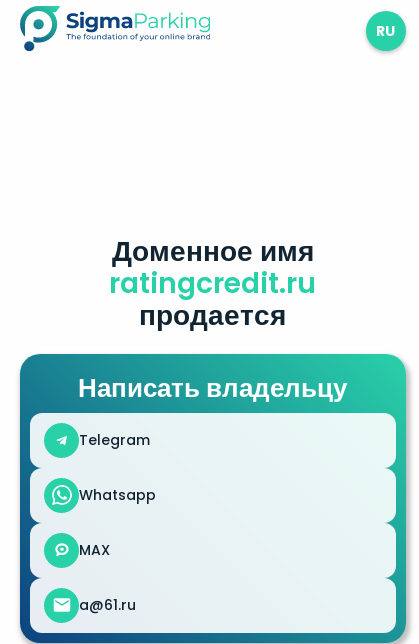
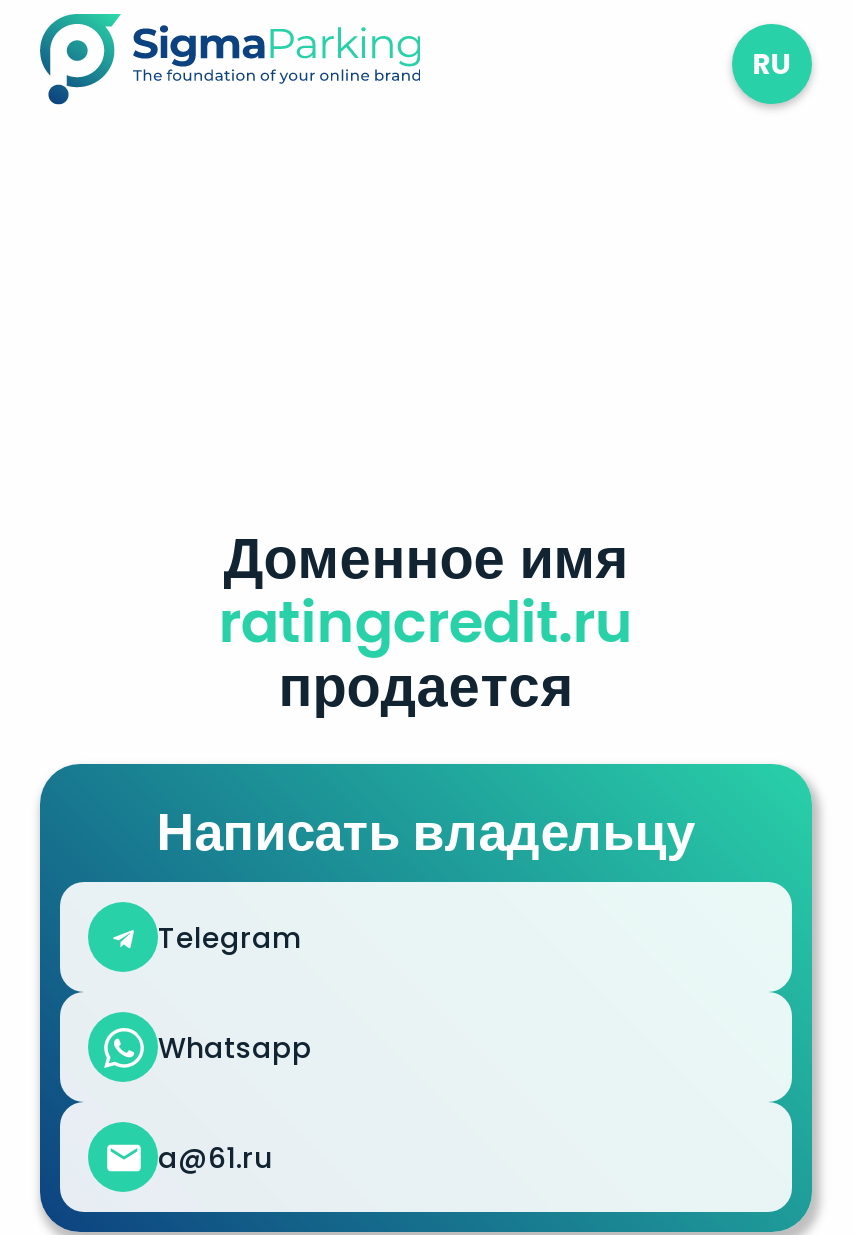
moved [78,231,347,505] -> [157,518,695,1067]: Доменное имя | ratingcredit.ru | продается | Написать владельцу | Telegram | Whatsapp
[79,540,110,560] MAX -> none

